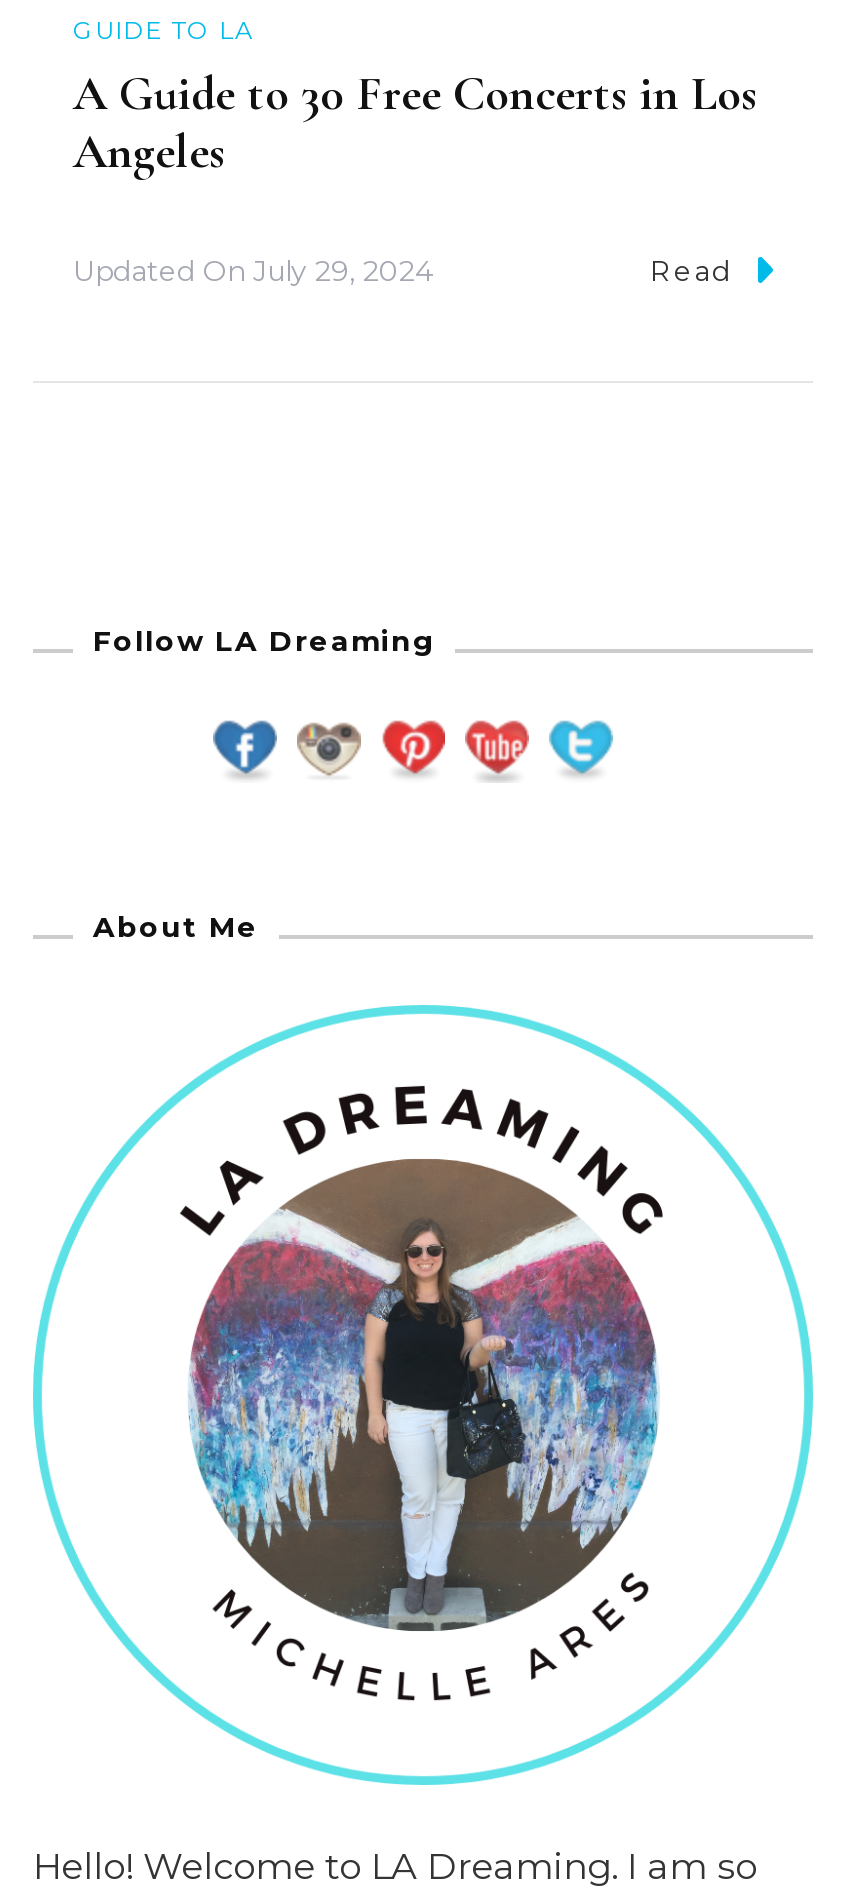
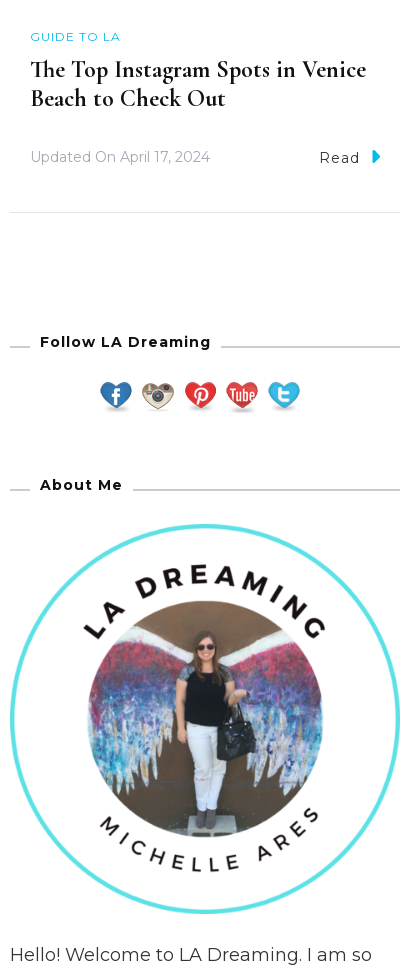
[73,66,757,182] A Guide to 30 Free Concerts in Los | Angeles -> [30,55,366,113] The Top Instagram Spots in Venice | Beach to Check Out
[73,254,433,290] Updated On July 29, 2024 -> [30,148,210,166] Updated On April 17, 2024

